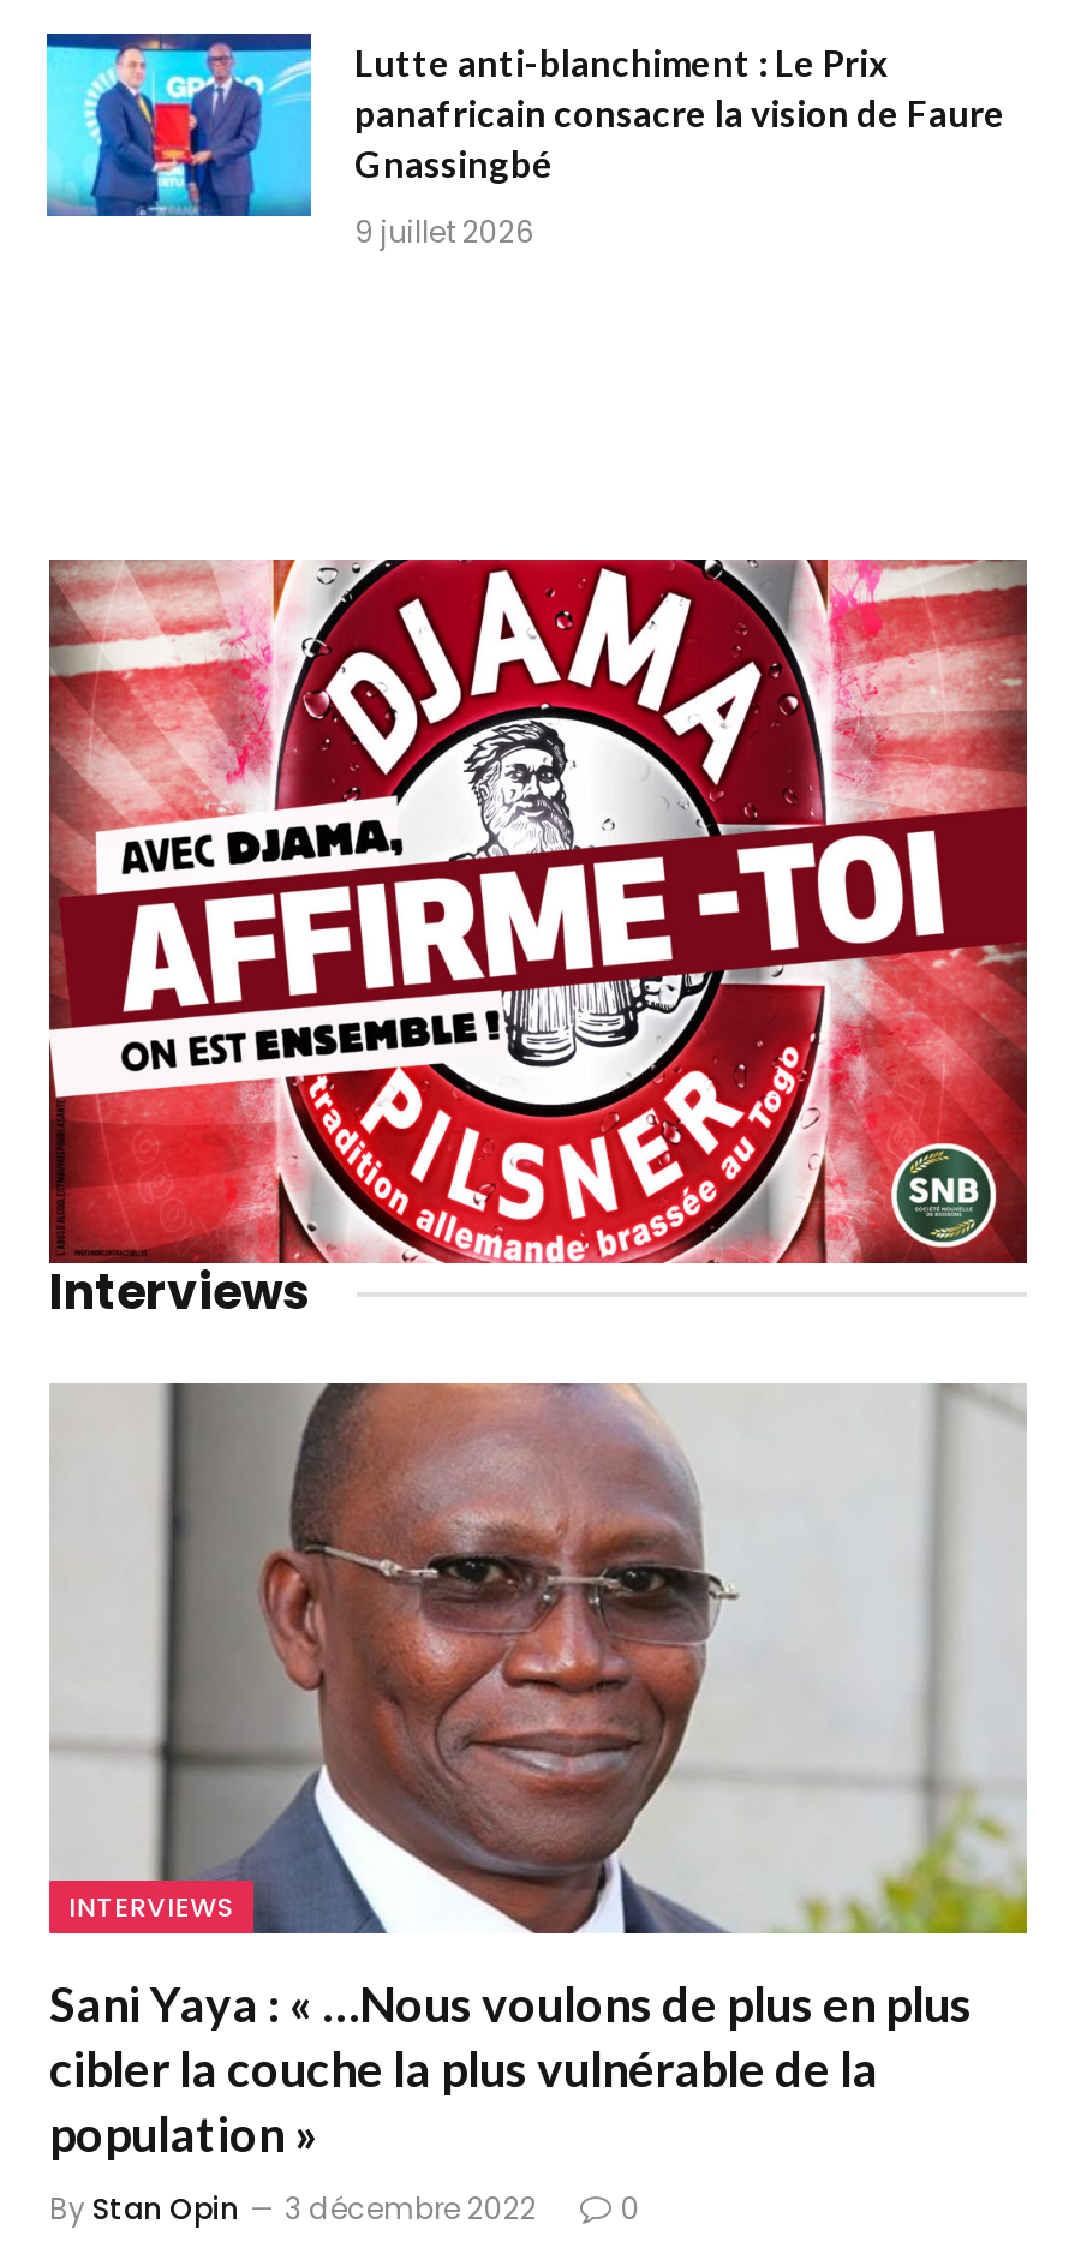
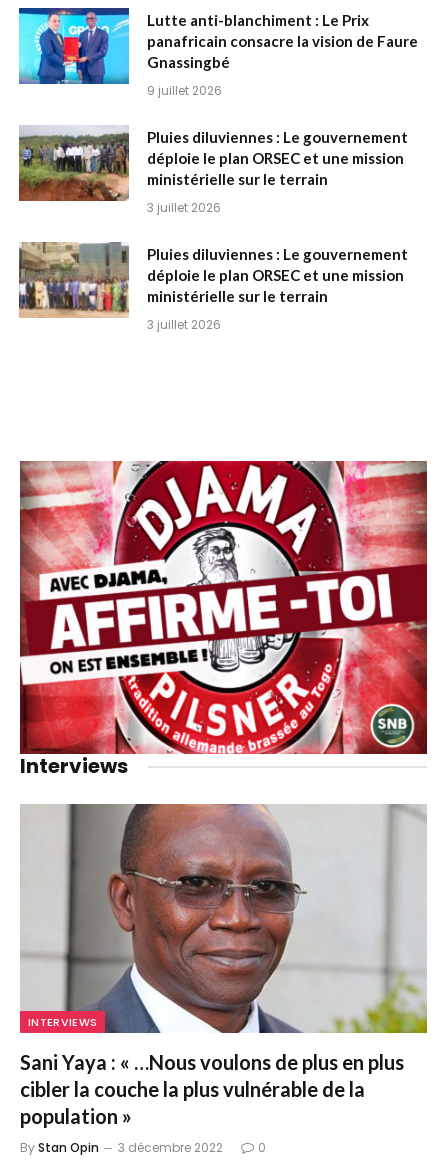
none -> [18,125,408,333] [image] | Pluies diluviennes : Le gouvernement | déploie le plan ORSEC et une mission | ministérielle sur le terrain | 3 juillet 2026 | Pluies diluviennes : Le gouvernement | déploie le plan ORSEC et une mission | ministérielle sur le terrain | 3 juillet 2026
none -> [19,241,130,319] [image]

